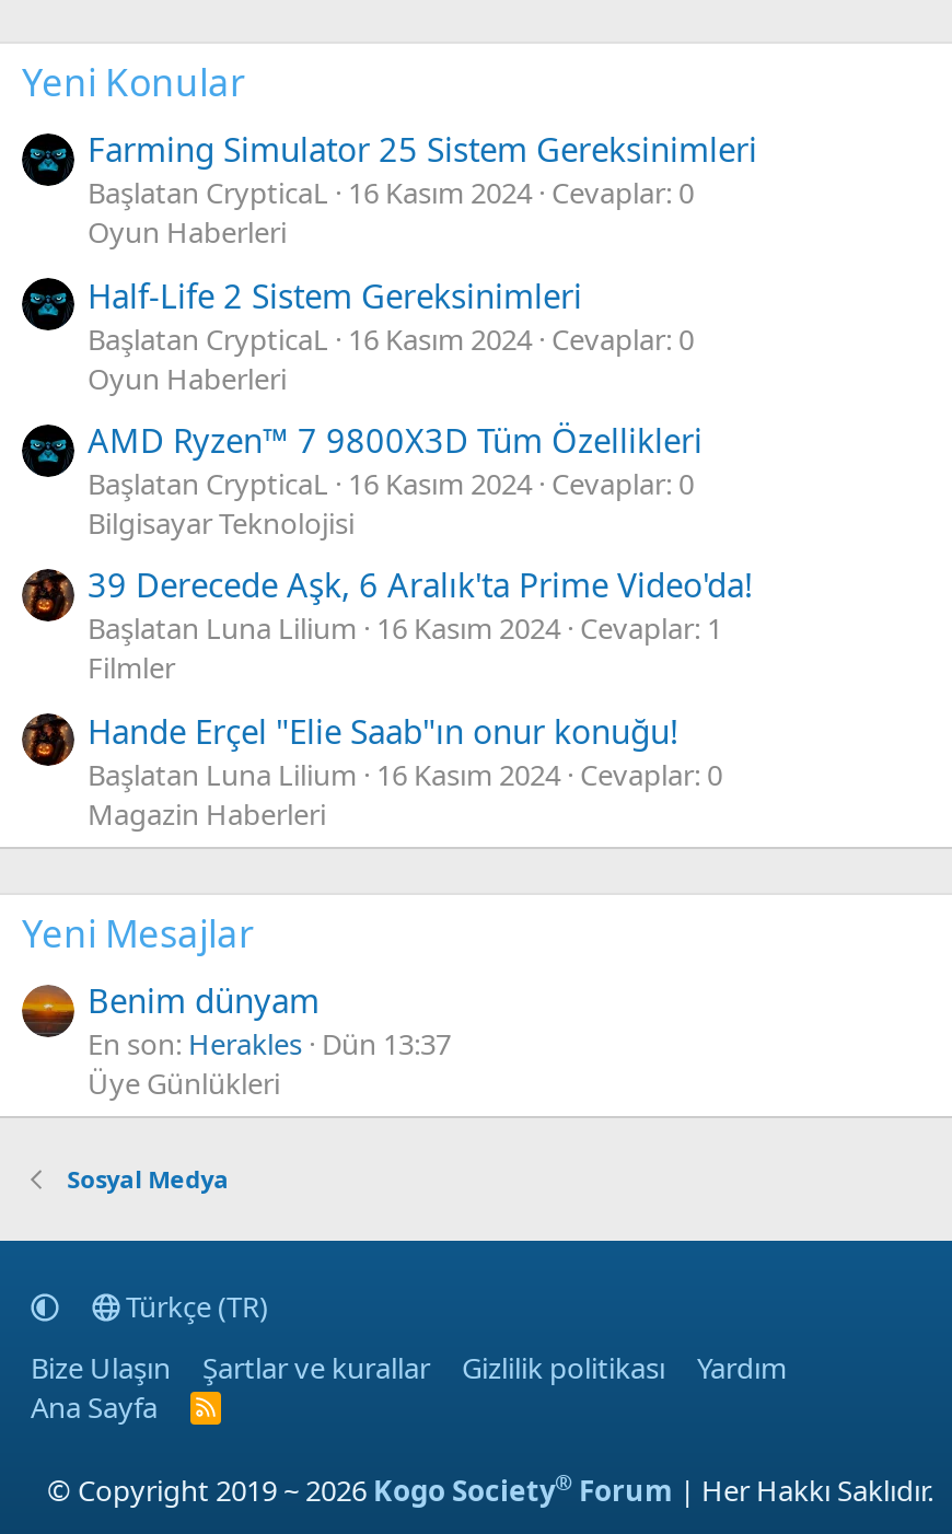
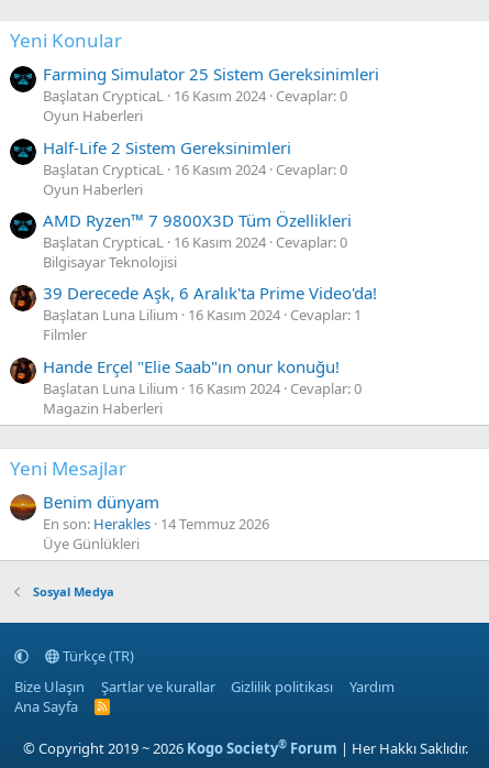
[88,1024,451,1063] En son: Herakles Dün 13:37 -> [43,514,269,534] En son: Herakles 14 Temmuz 2026

